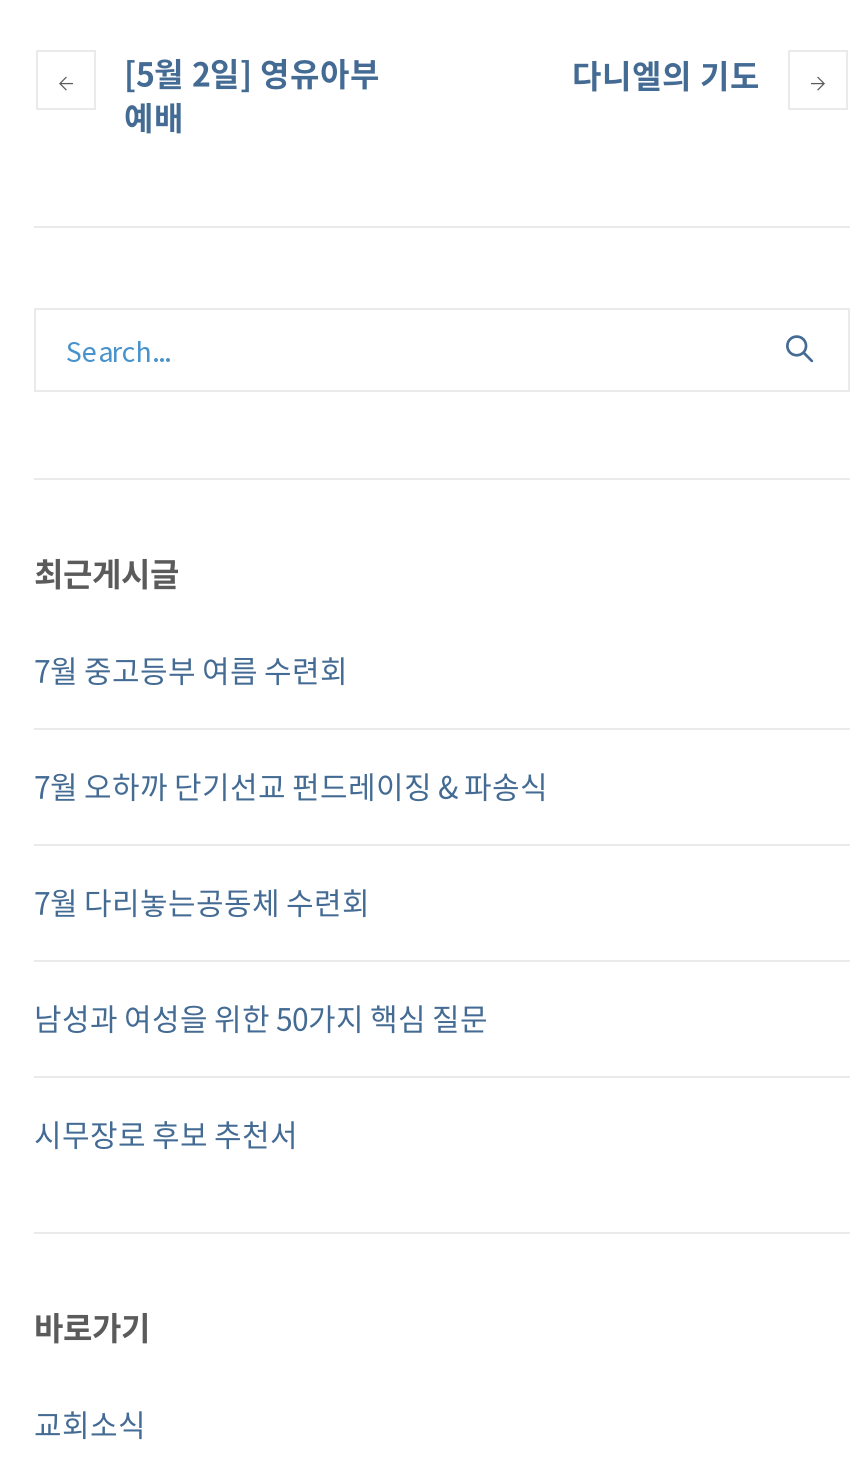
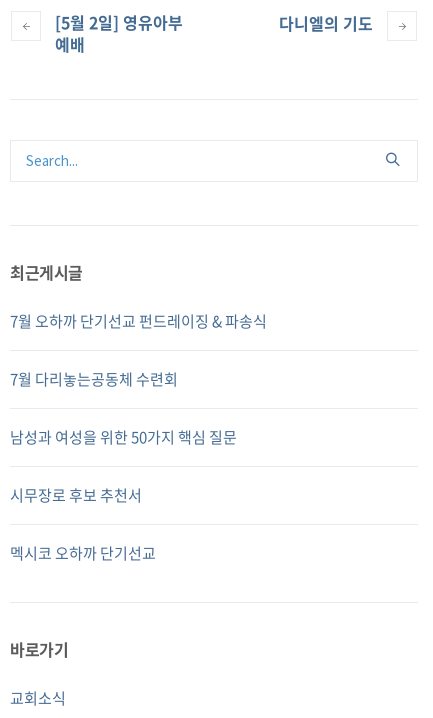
[34,649,348,693] 7월 중고등부 여름 수련회 -> none
moved [34,765,548,1157] -> [10,310,267,506]: 7월 오하까 단기선교 펀드레이징 & 파송식 | 7월 다리놓는공동체 수련회 | 남성과 여성을 위한 50가지 핵심 질문 | 시무장로 후보 추천서
none -> [10,542,156,564] 멕시코 오하까 단기선교

